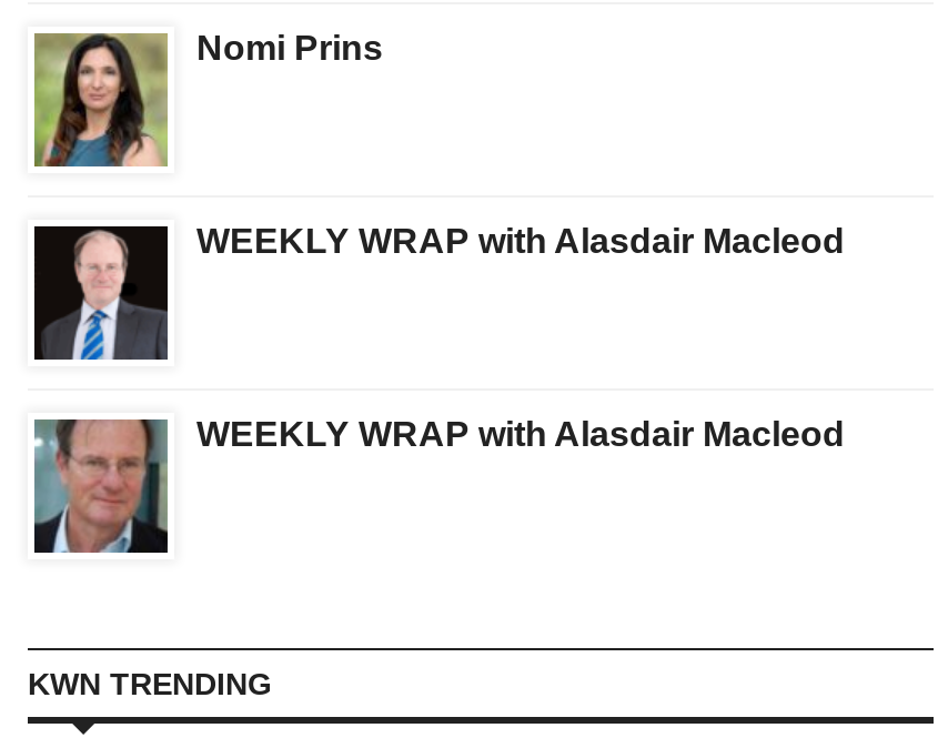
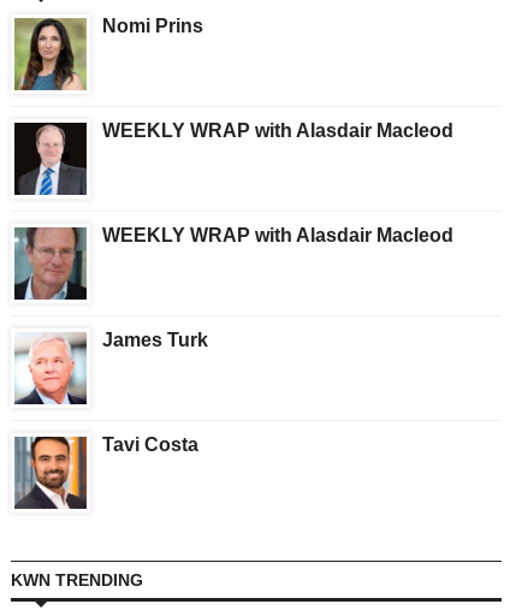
none -> [14,330,208,405] [image] | James Turk
none -> [14,435,198,510] [image] | Tavi Costa

